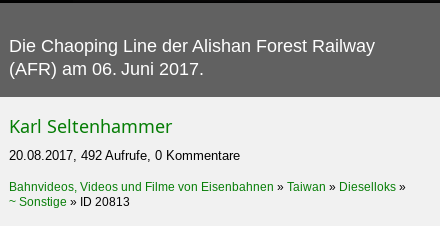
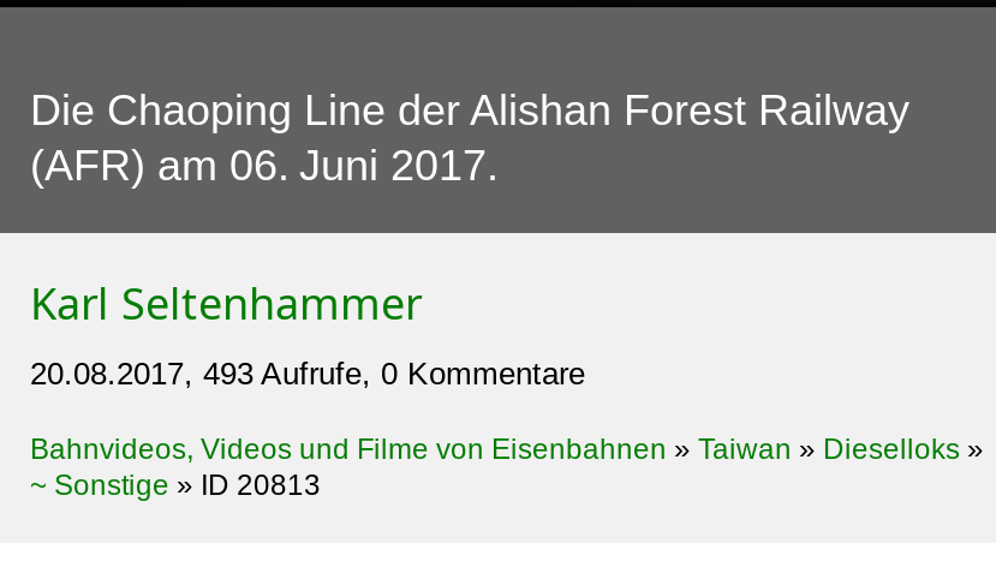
[9,148,240,163] 20.08.2017, 492 Aufrufe, 0 Kommentare -> [30,356,585,392] 20.08.2017, 493 Aufrufe, 0 Kommentare

